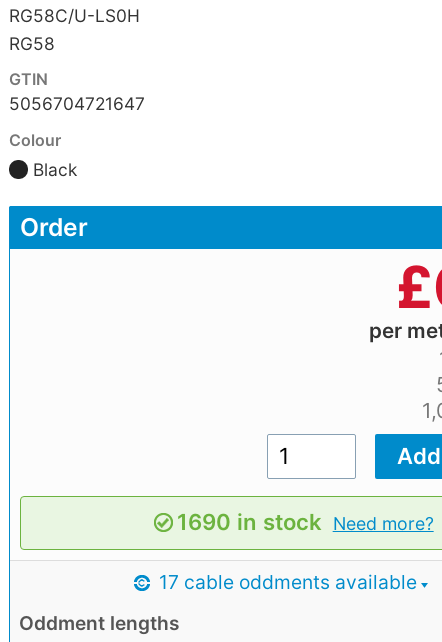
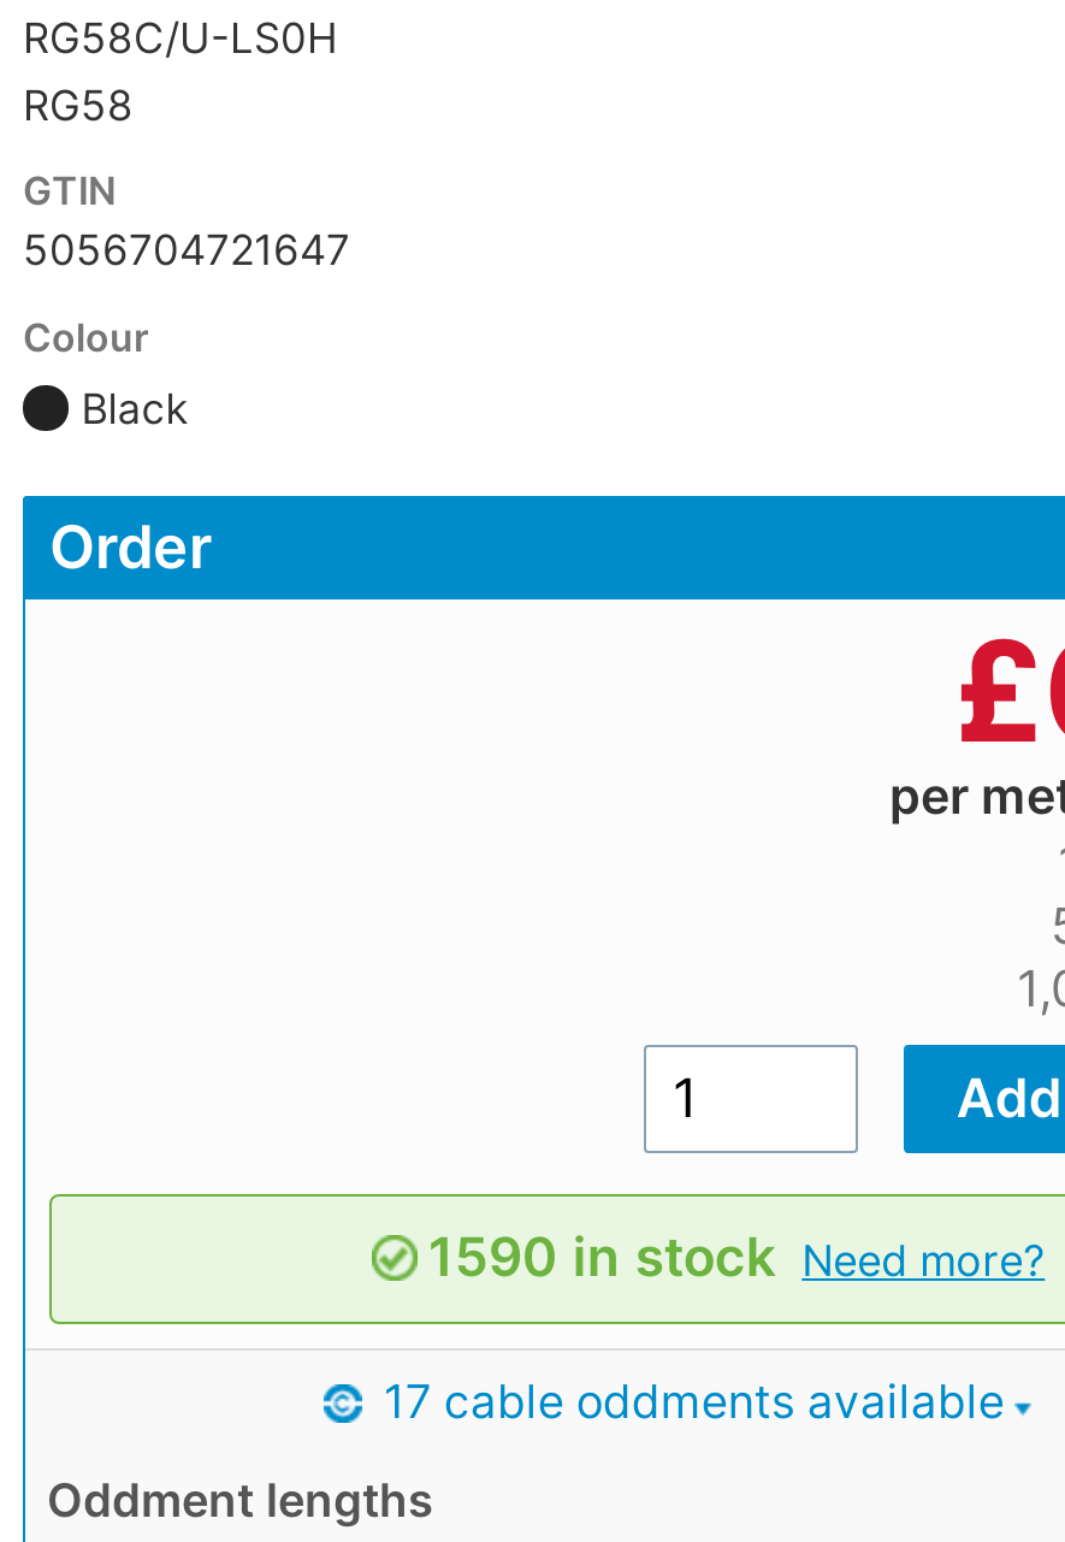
[177,509,434,535] 1690 in stock Need more? -> [428,1224,1045,1287] 1590 in stock Need more?

